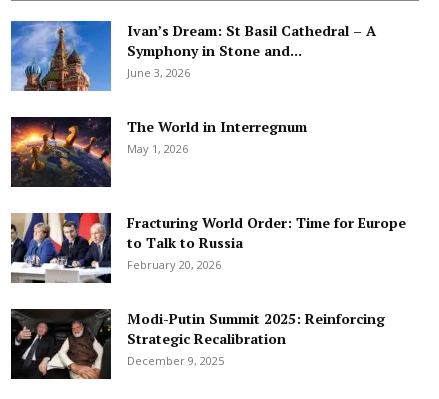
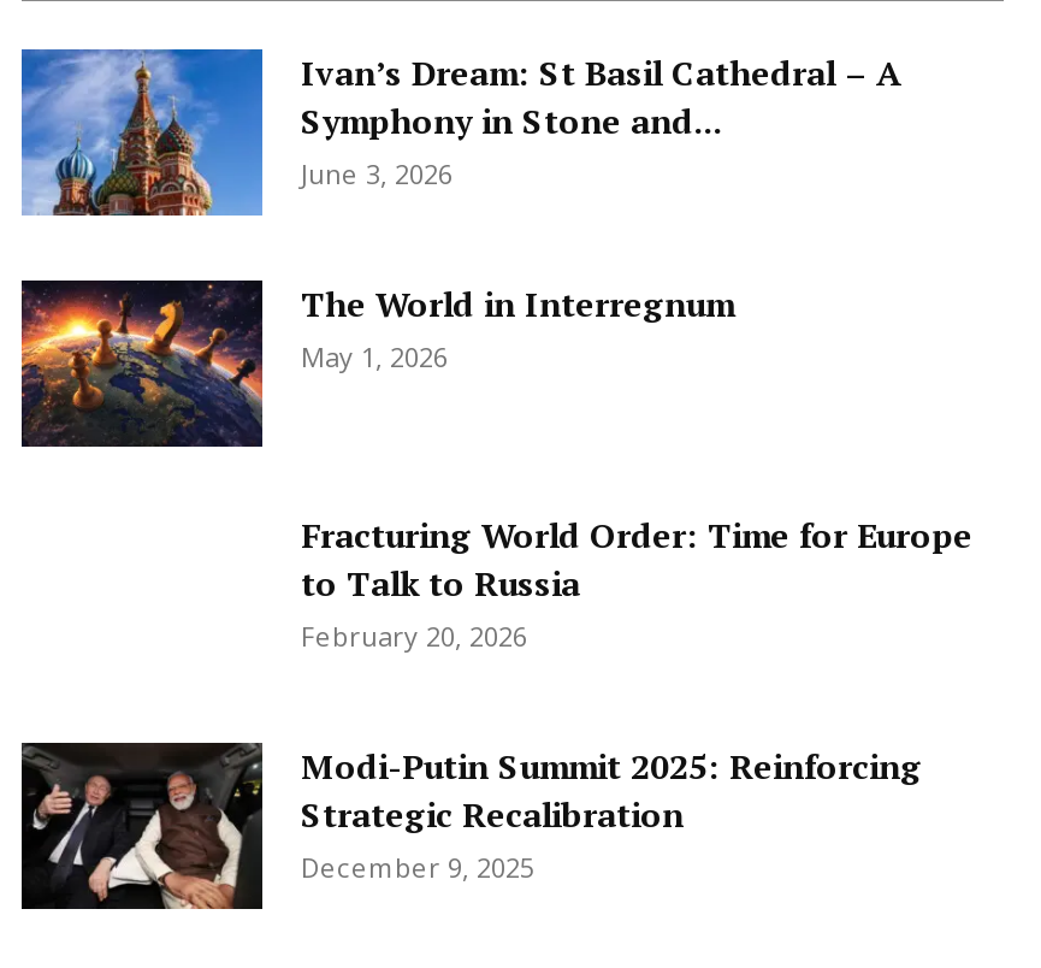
[10,212,112,284] [image] -> none

